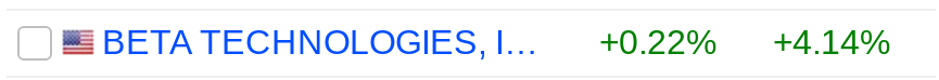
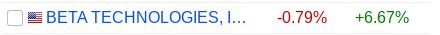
[599,24,716,60] +0.22% -> [277,9,327,26] -0.79%
[773,24,890,60] +4.14% -> [355,9,409,26] +6.67%

